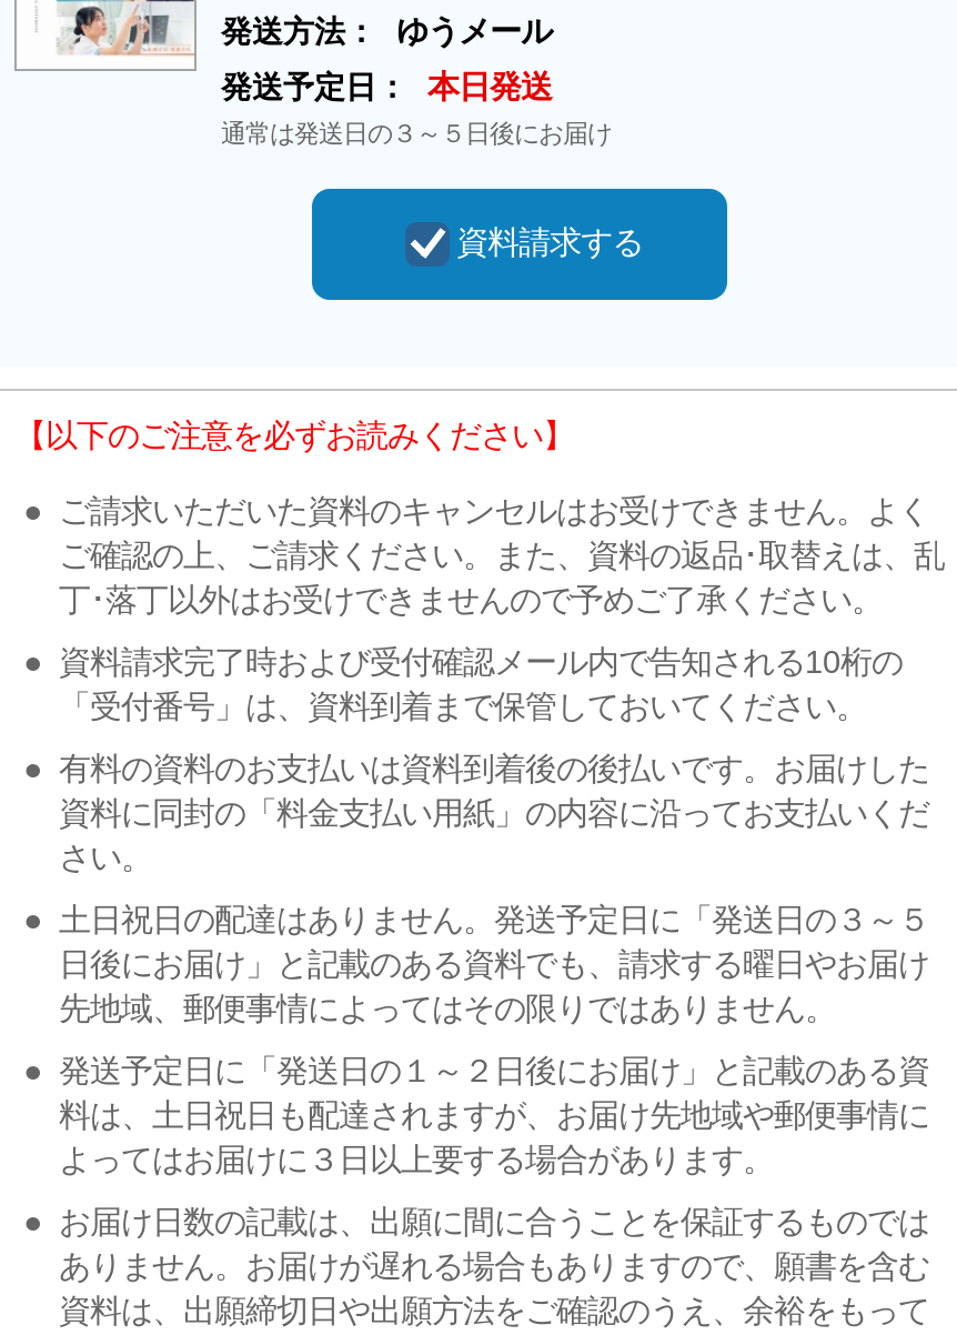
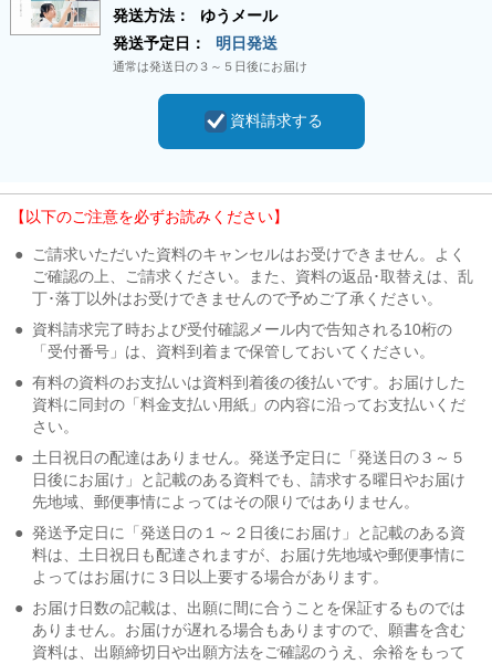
[221,68,552,104] 発送予定日： 本日発送 -> [113,34,278,51] 発送予定日： 明日発送

